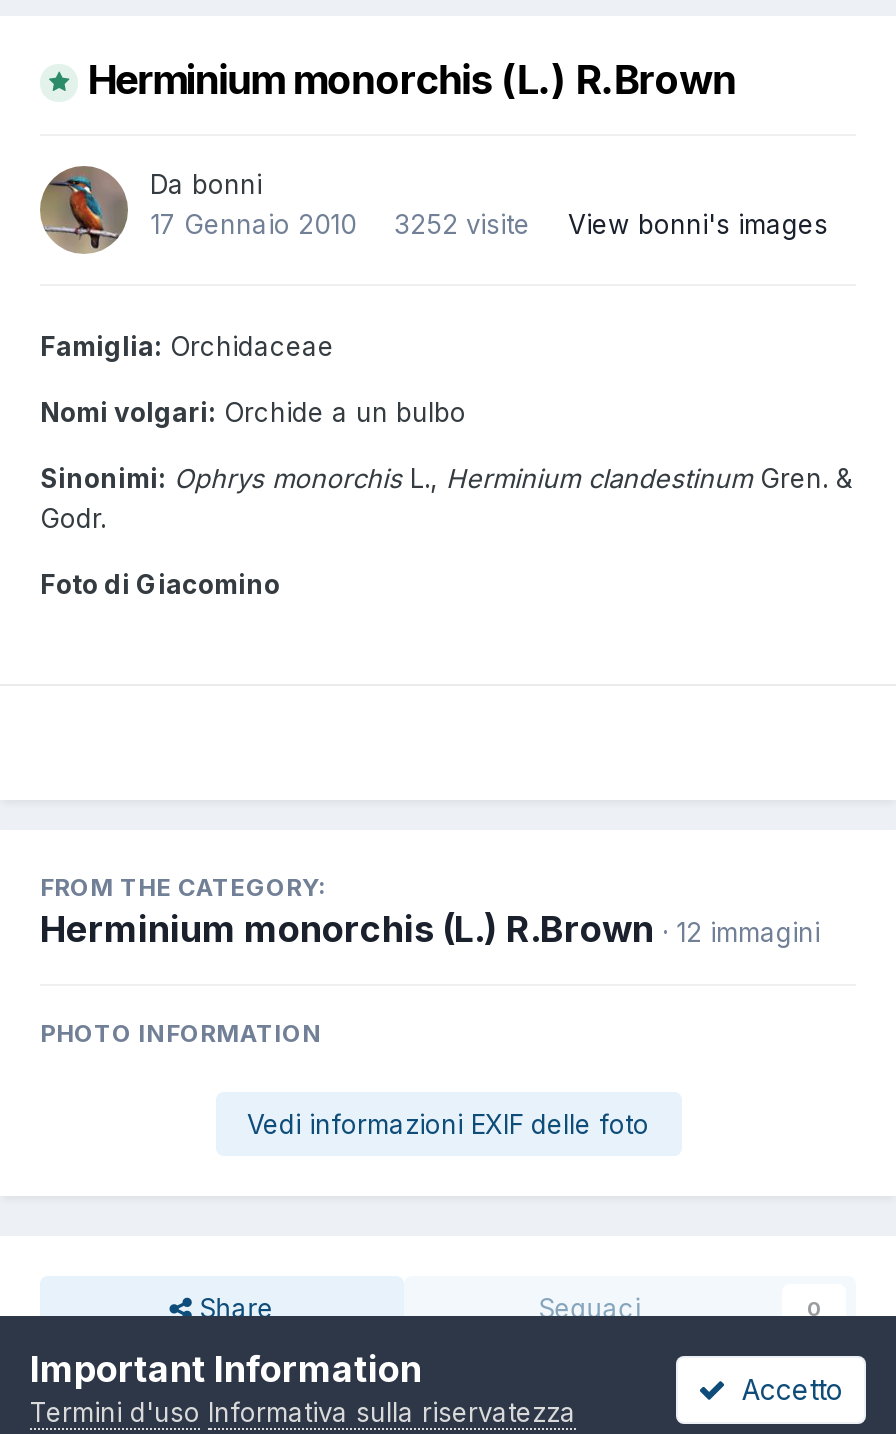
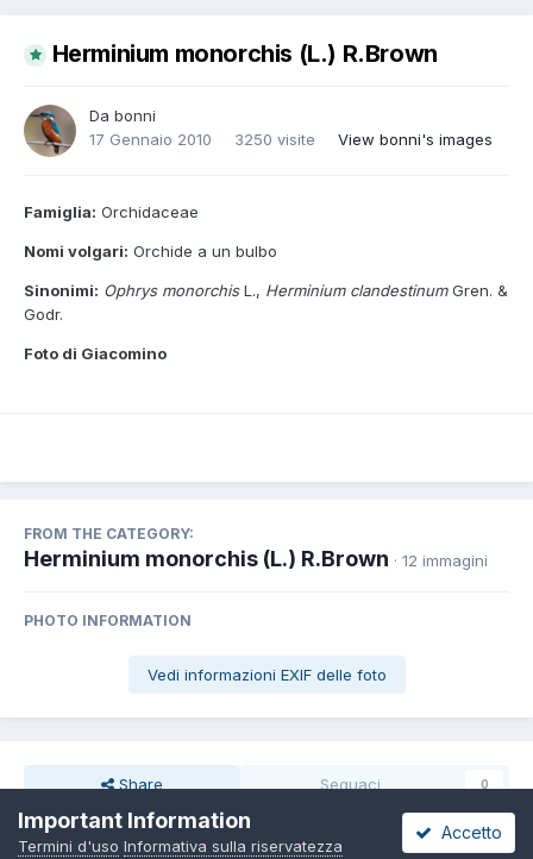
[150,208,828,240] 17 Gennaio 2010 3252 visite View bonni's images -> [89,130,493,149] 17 Gennaio 2010 3250 visite View bonni's images

